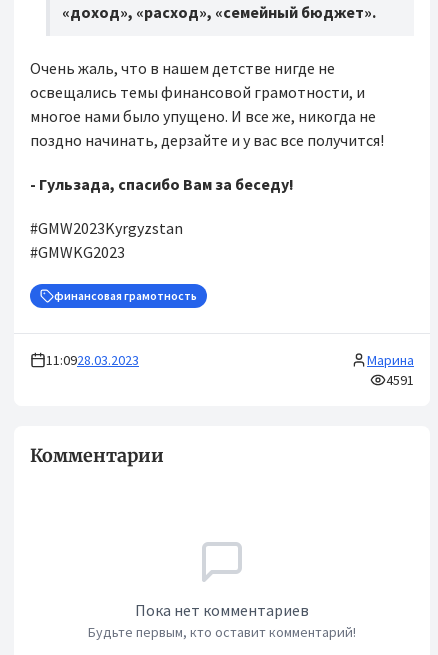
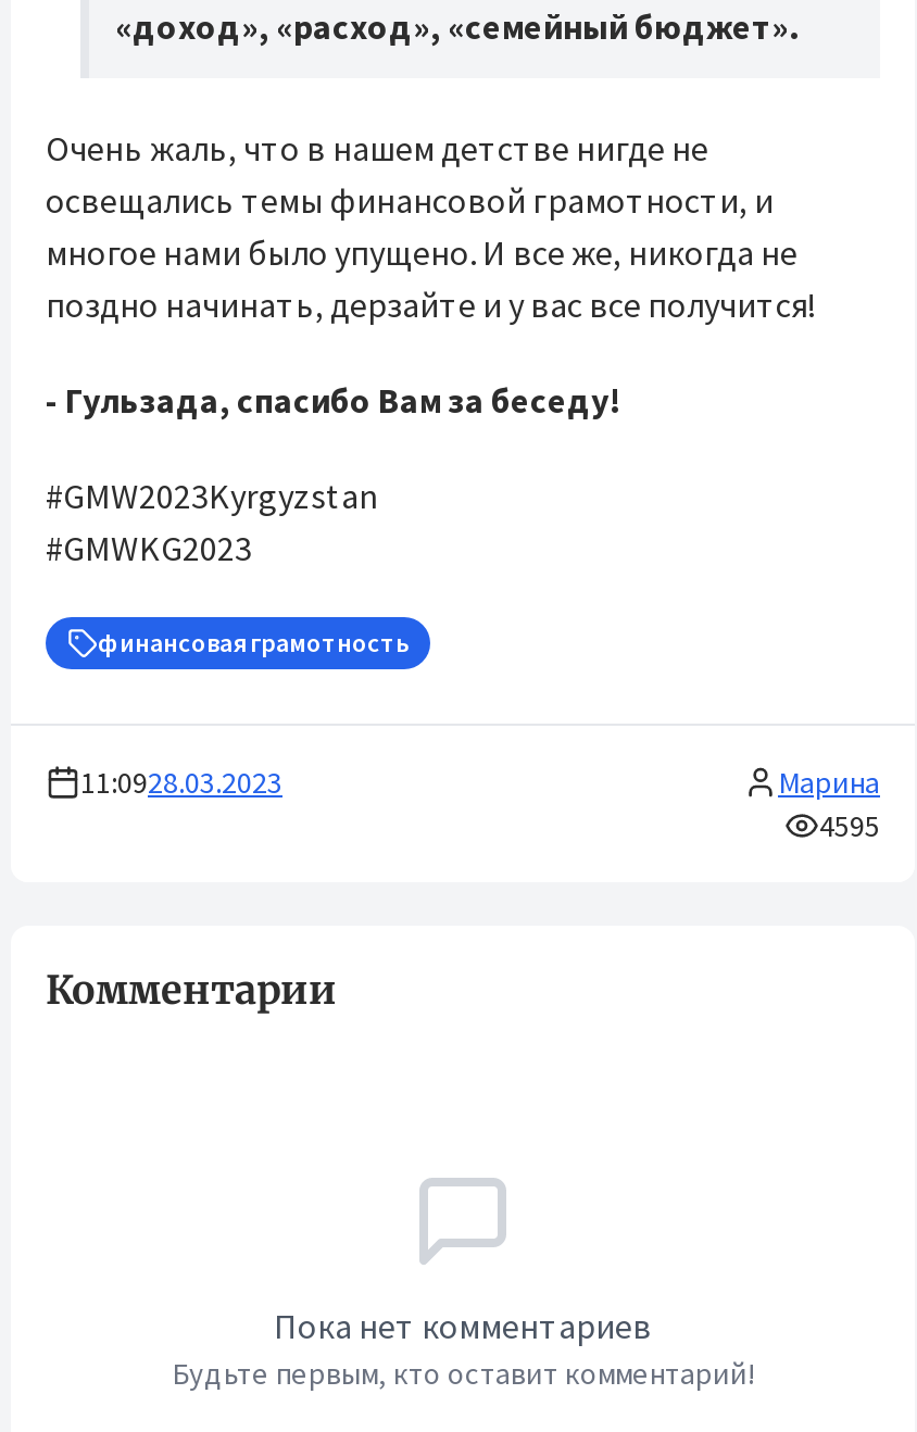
[386,371,414,389] 4591 -> [819,807,880,846] 4595

